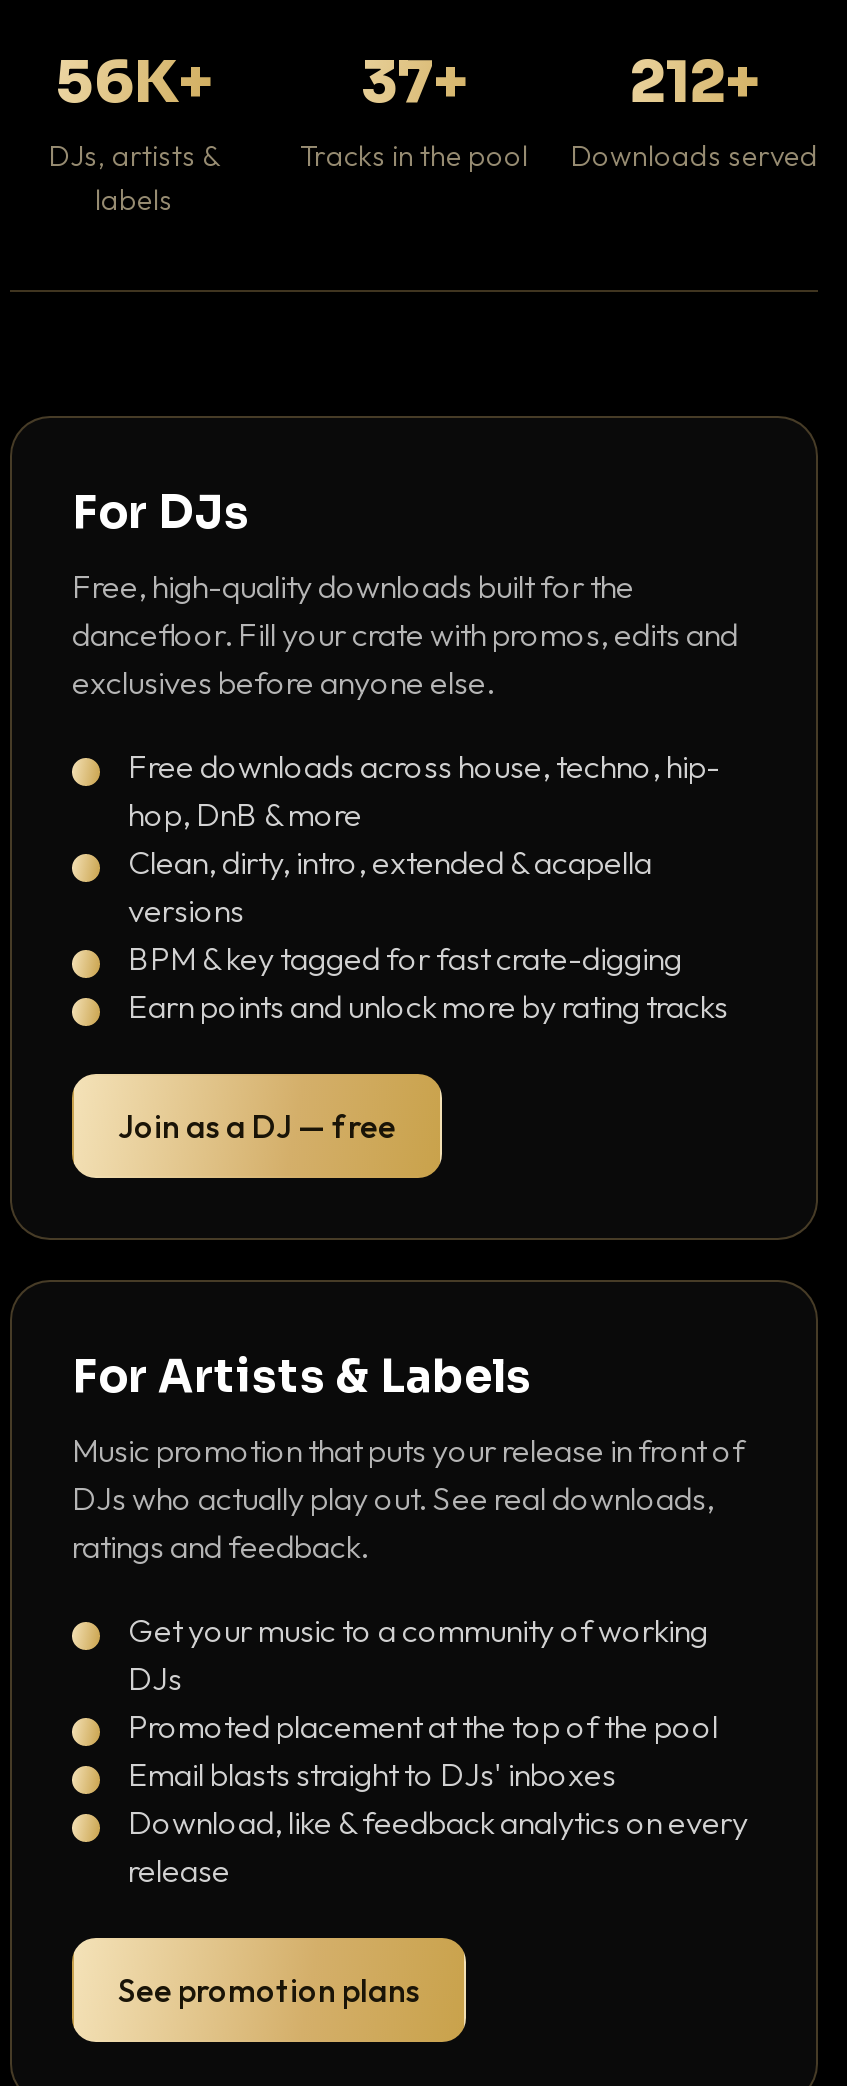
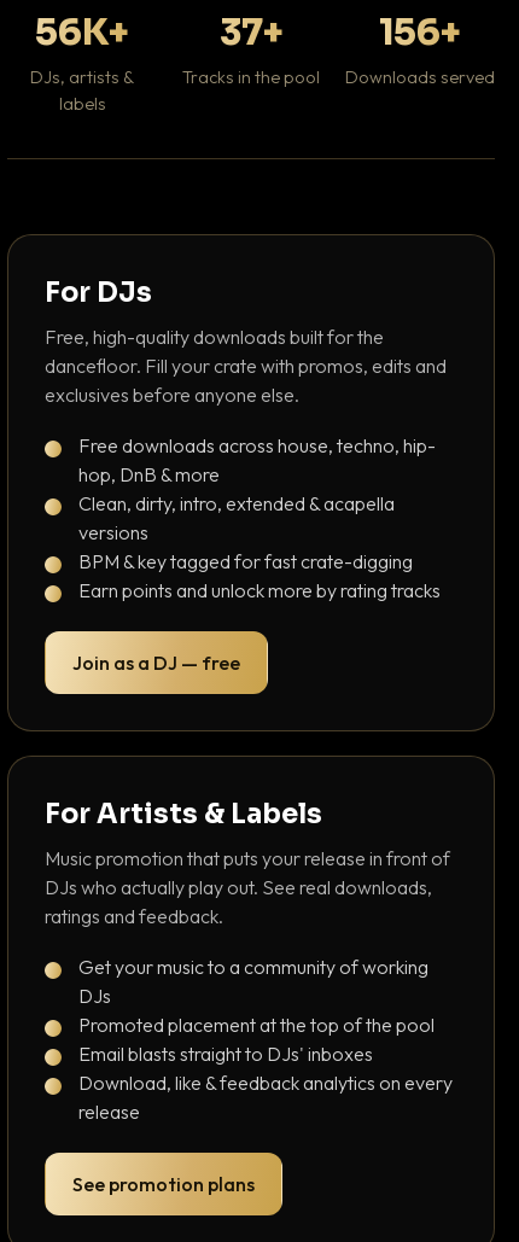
[629,46,759,118] 212+ -> [379,11,461,54] 156+

